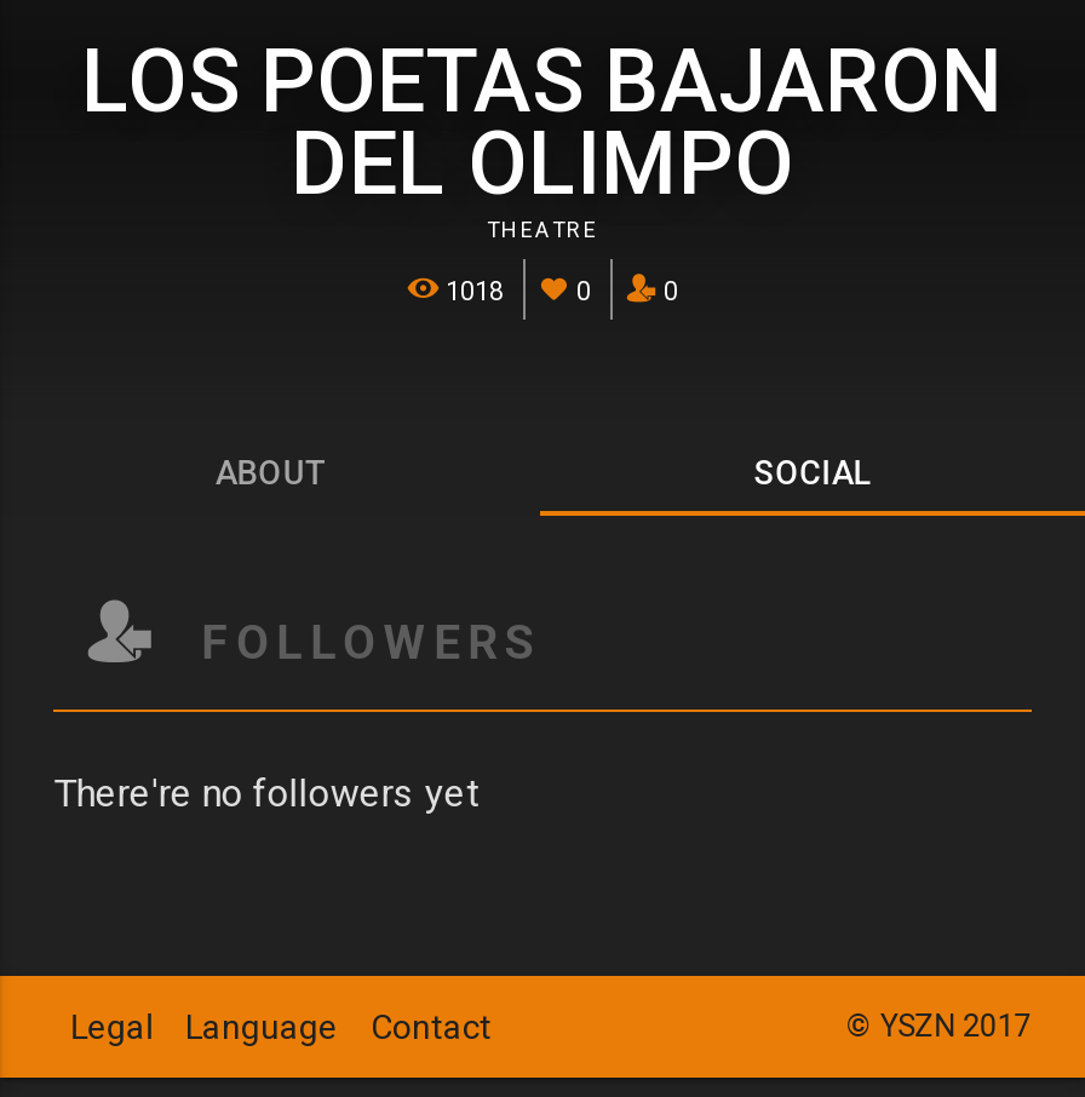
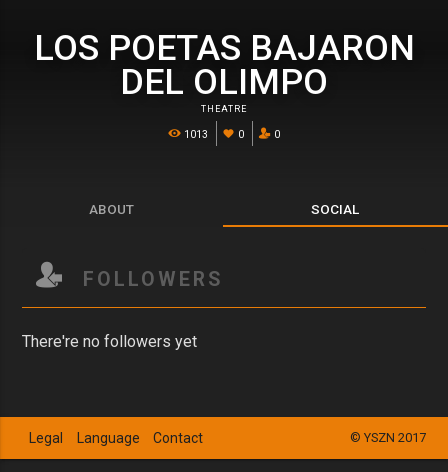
[446,276,511,308] 1018 -> [184,128,211,141] 1013

